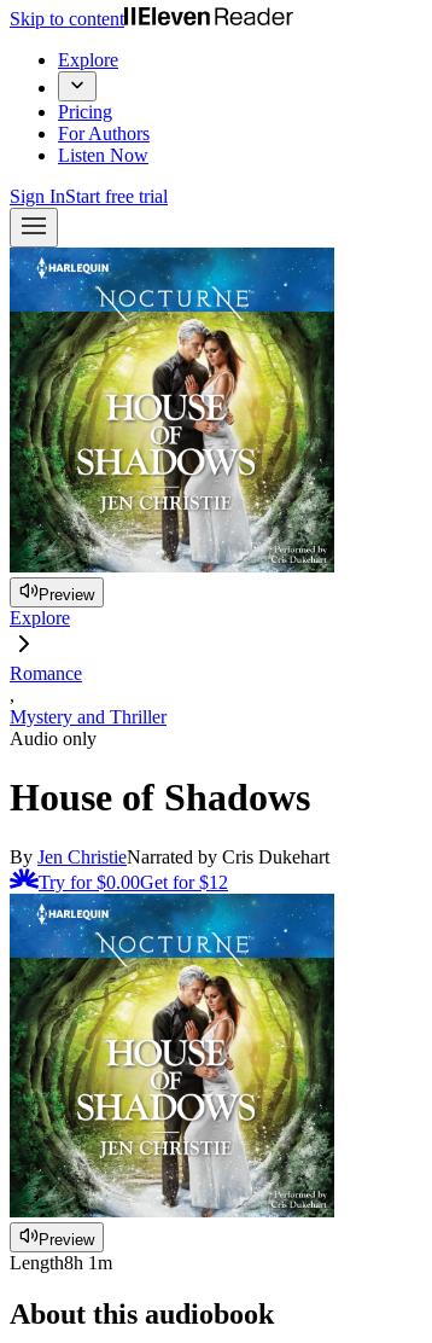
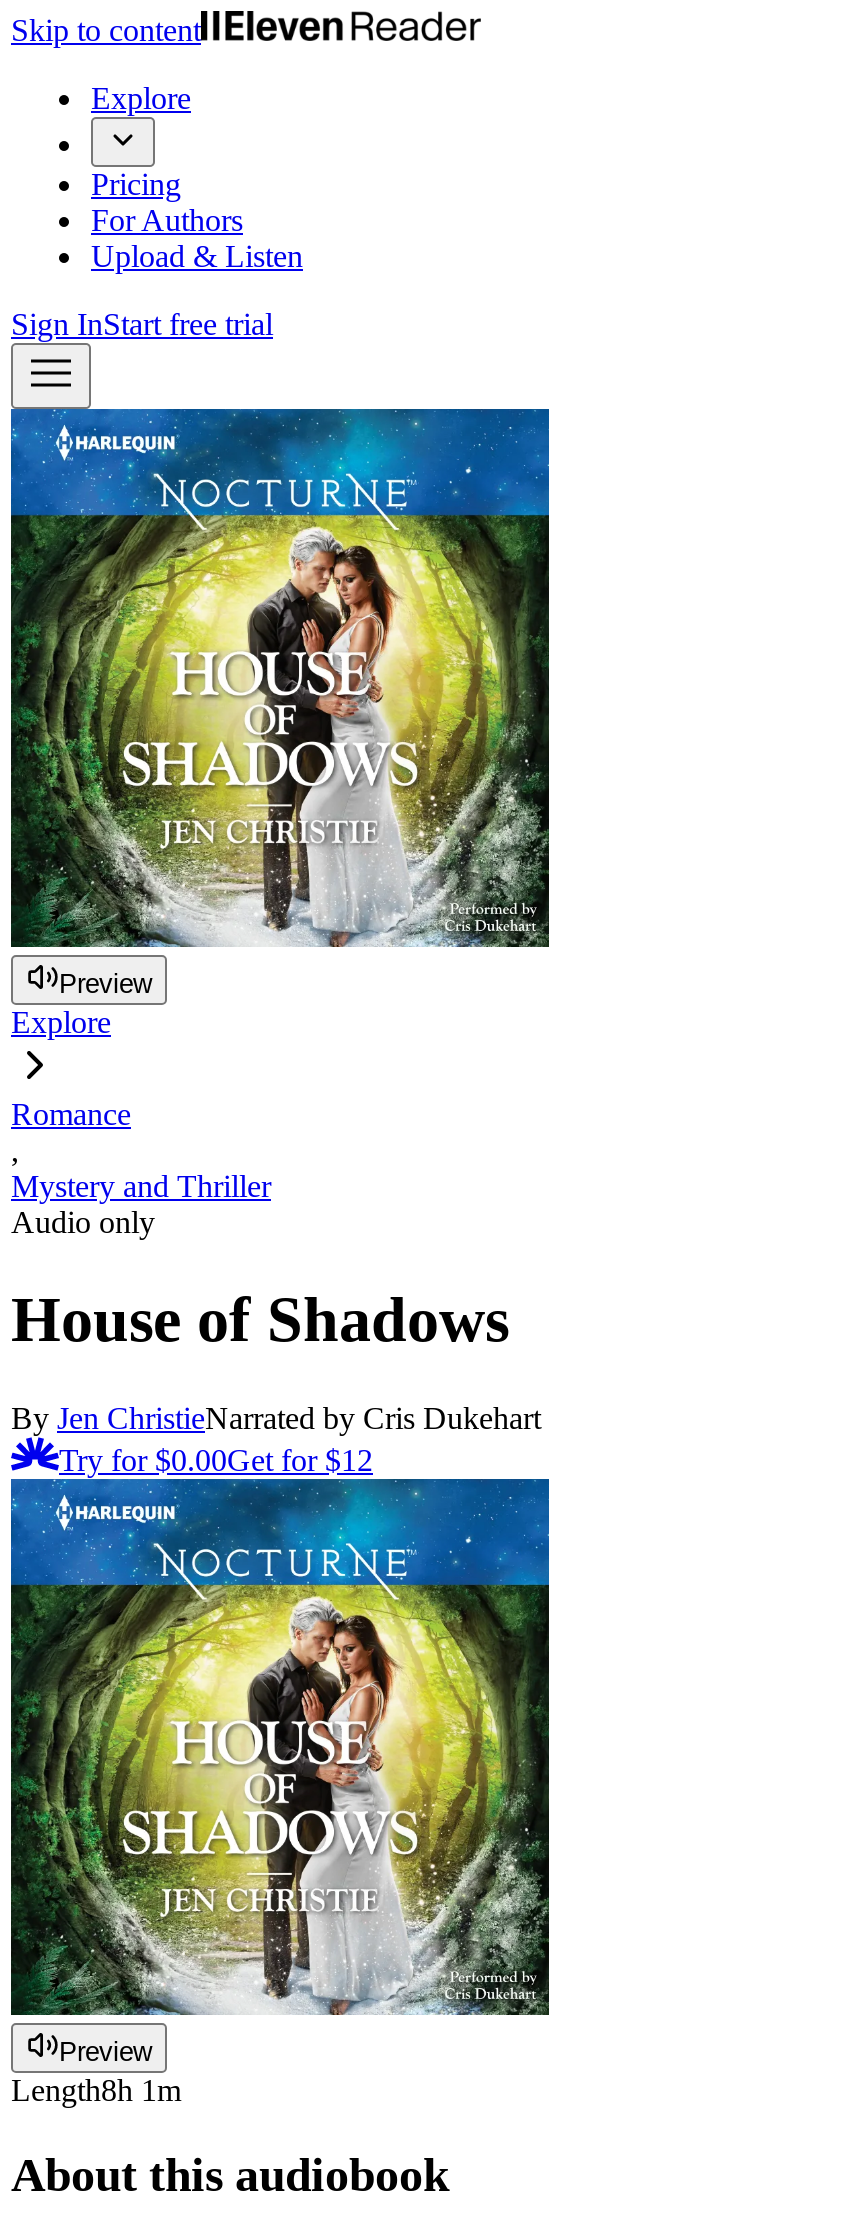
[58,145,148,165] Listen Now -> [91,239,303,273] Upload & Listen

